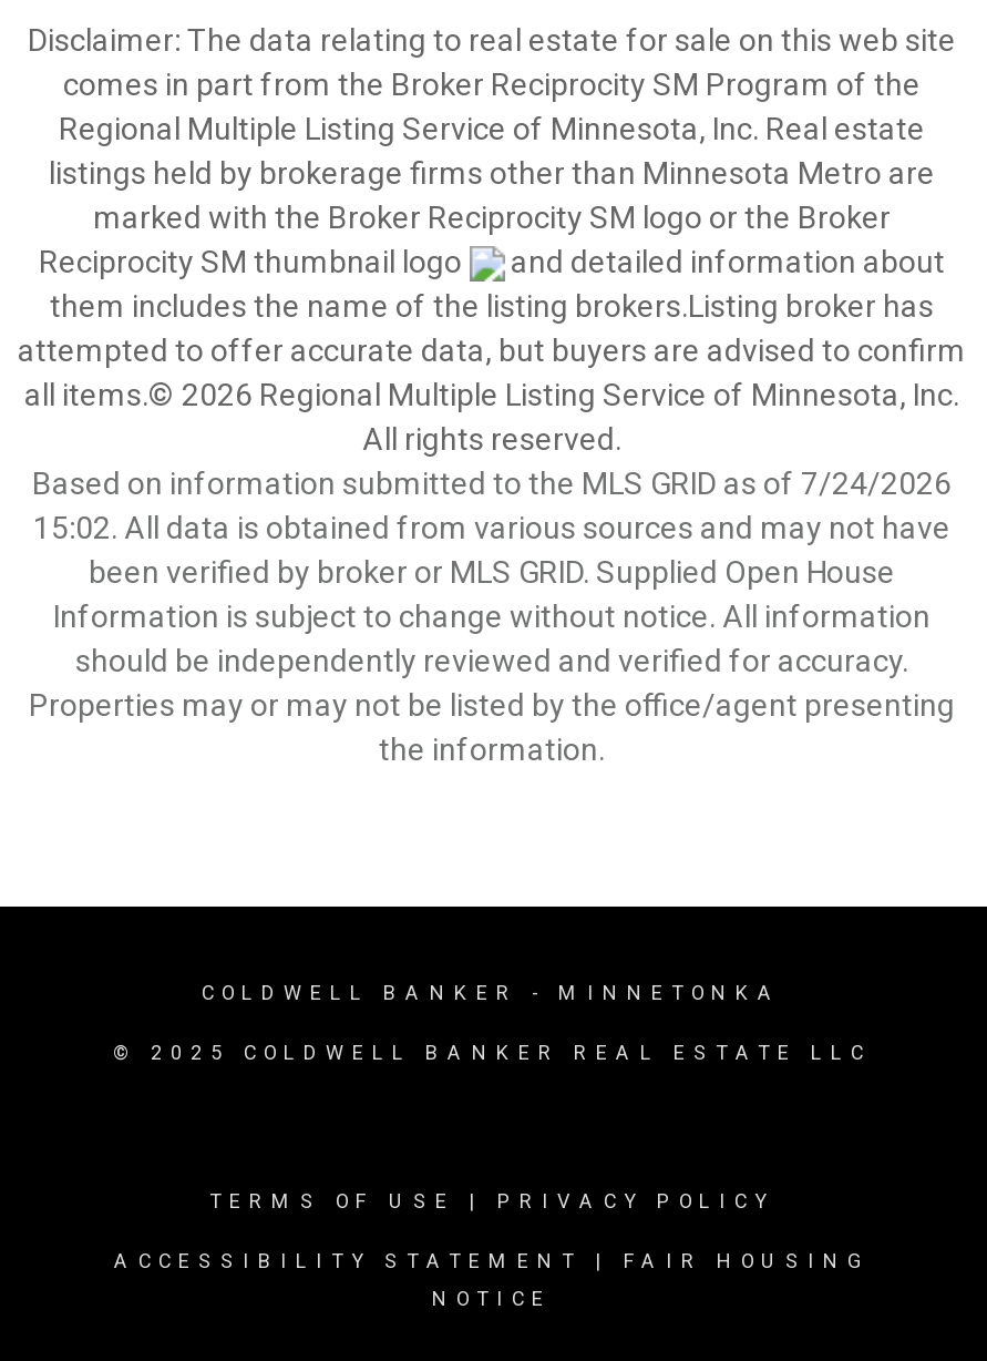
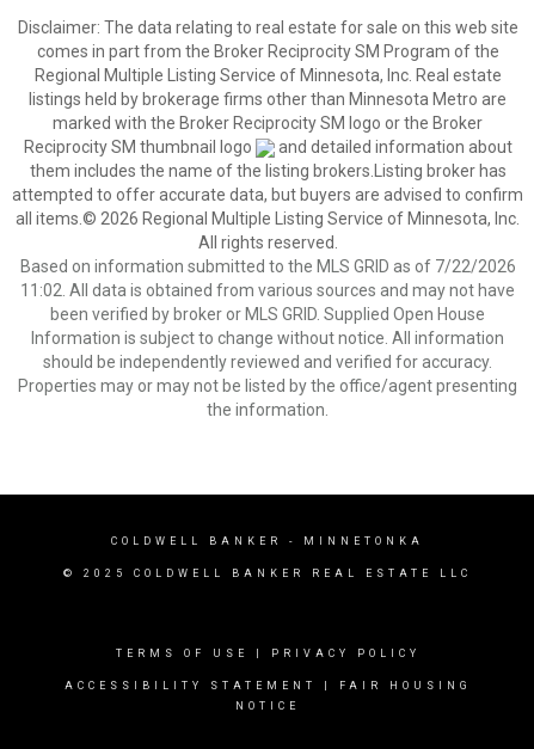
[32,465,952,501] Based on information submitted to the MLS GRID as of 7/24/2026 -> [20,257,515,276] Based on information submitted to the MLS GRID as of 7/22/2026
[33,510,950,545] 15:02. All data is obtained from various sources and may not have -> [20,281,515,300] 11:02. All data is obtained from various sources and may not have

